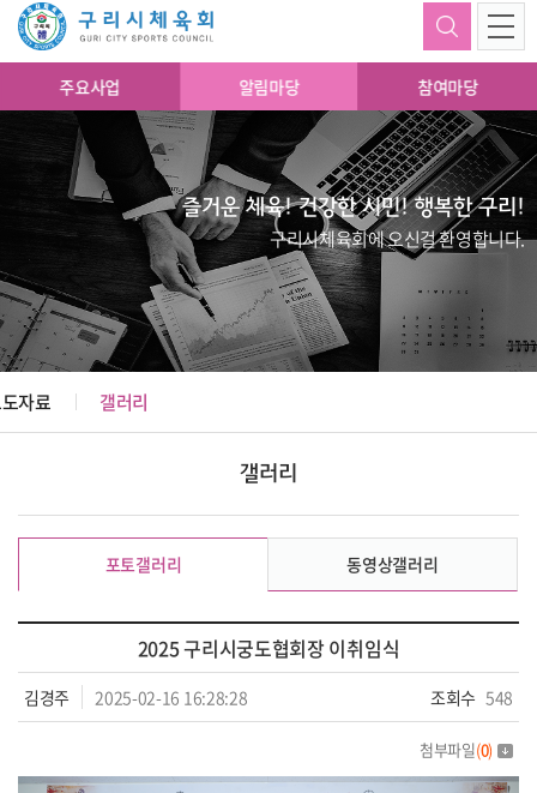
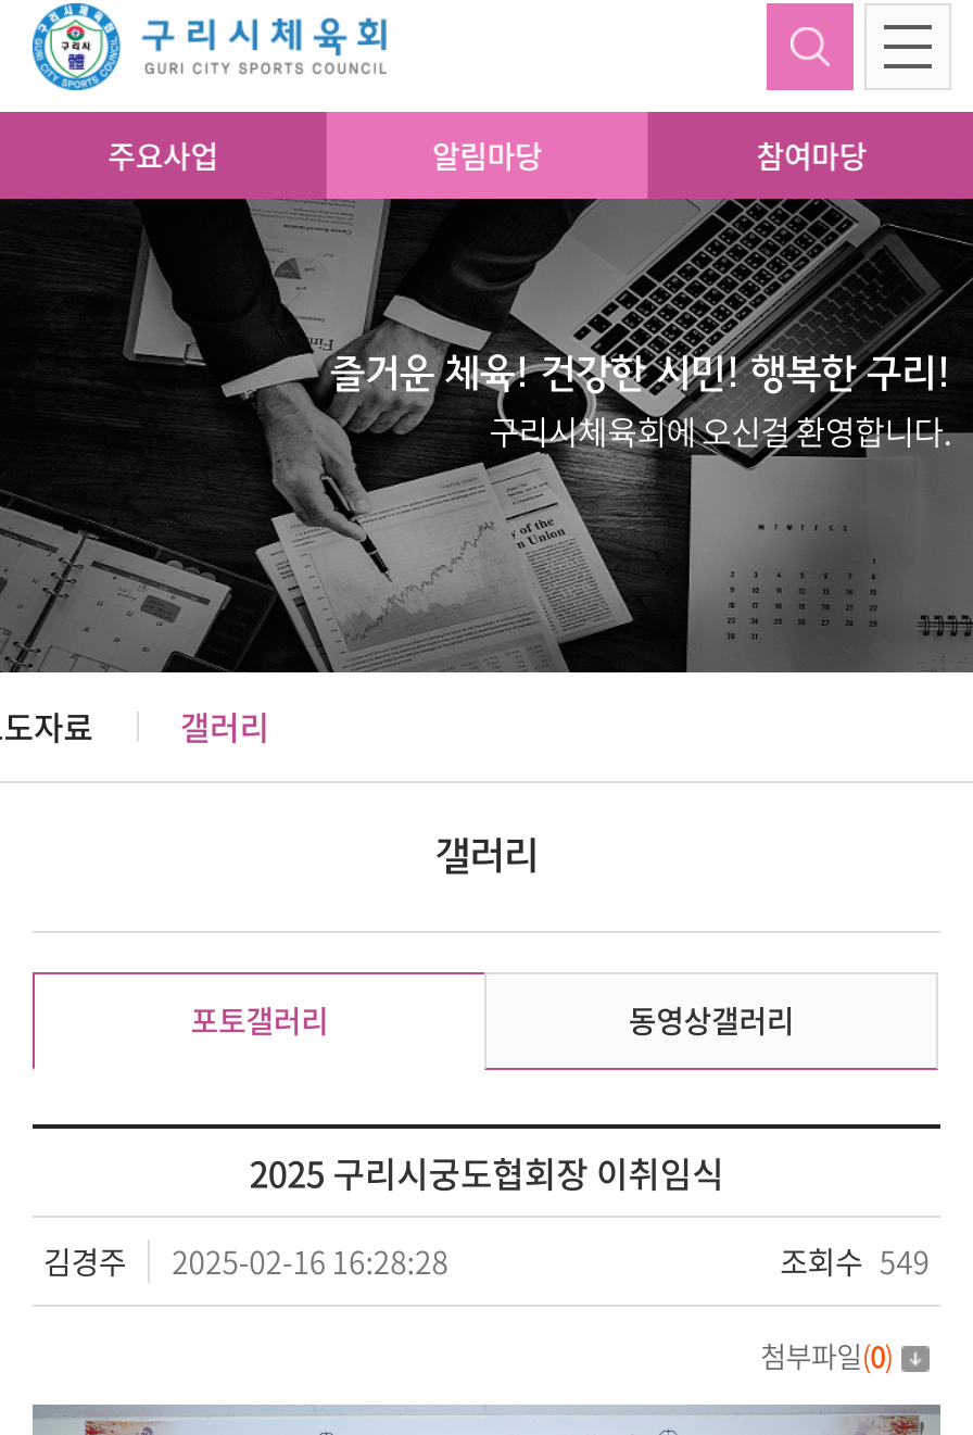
[430,685,513,709] 조회수 548 -> [780,1239,930,1282] 조회수 549

